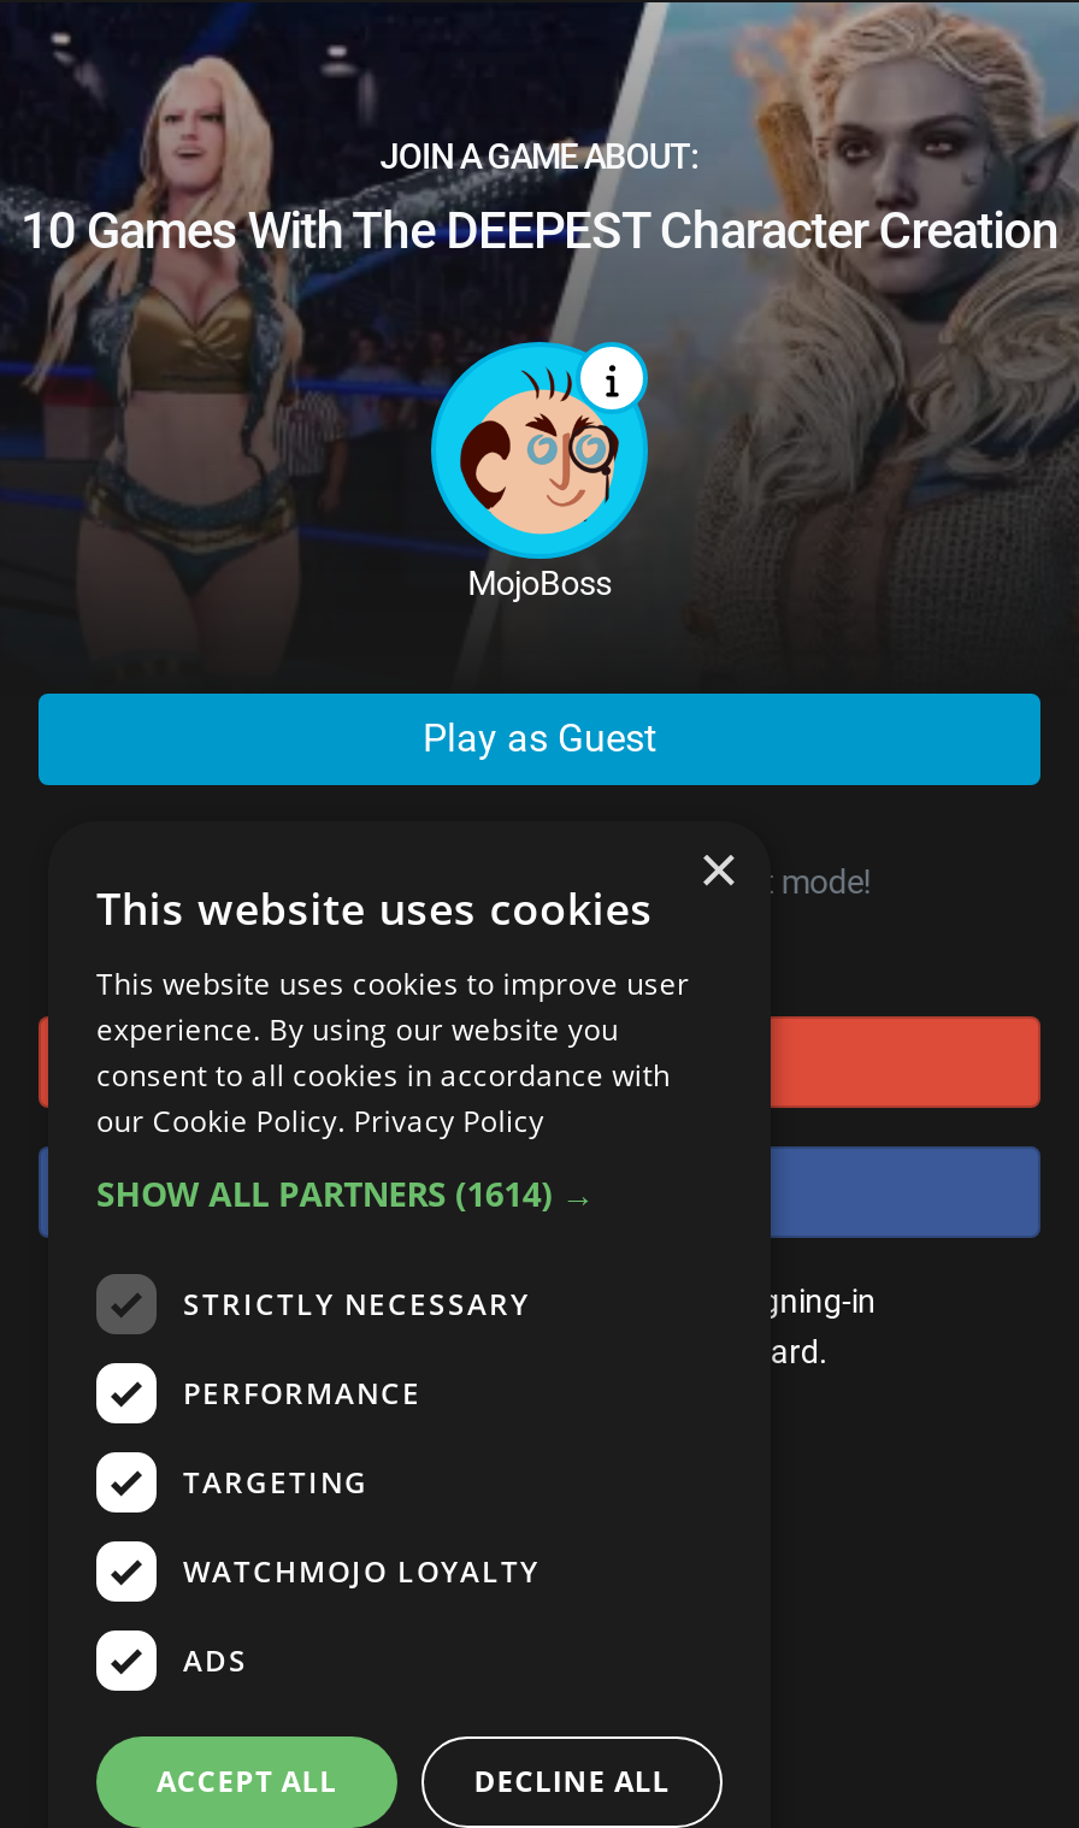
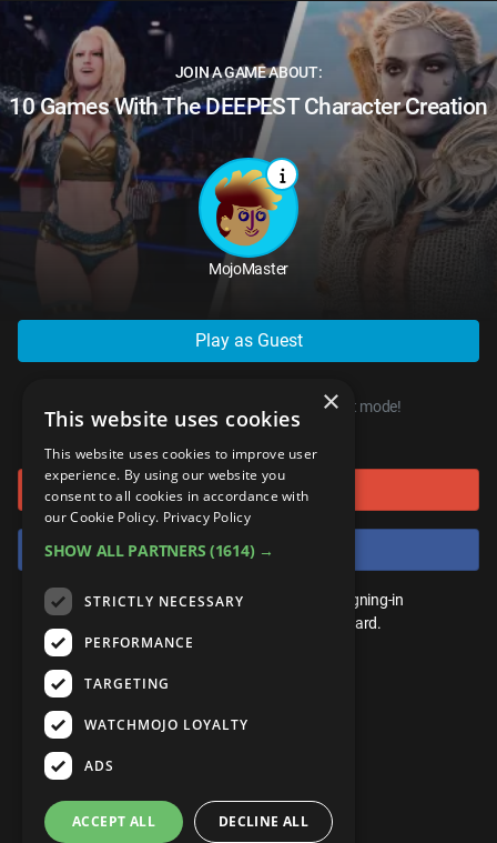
[458,368,621,602] [image] | MojoBoss -> [208,169,289,278] [image] | MojoMaster

